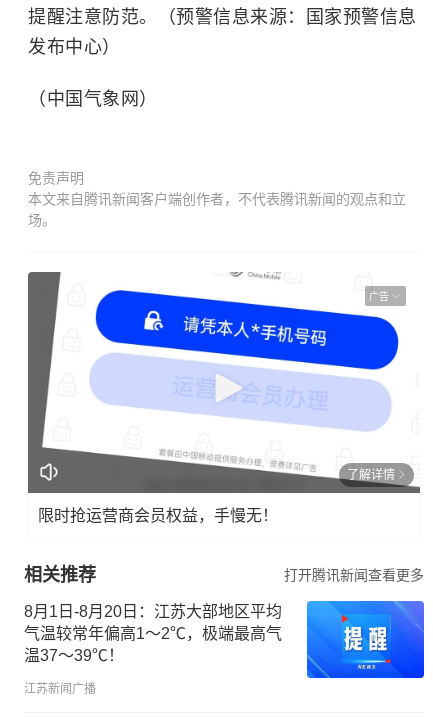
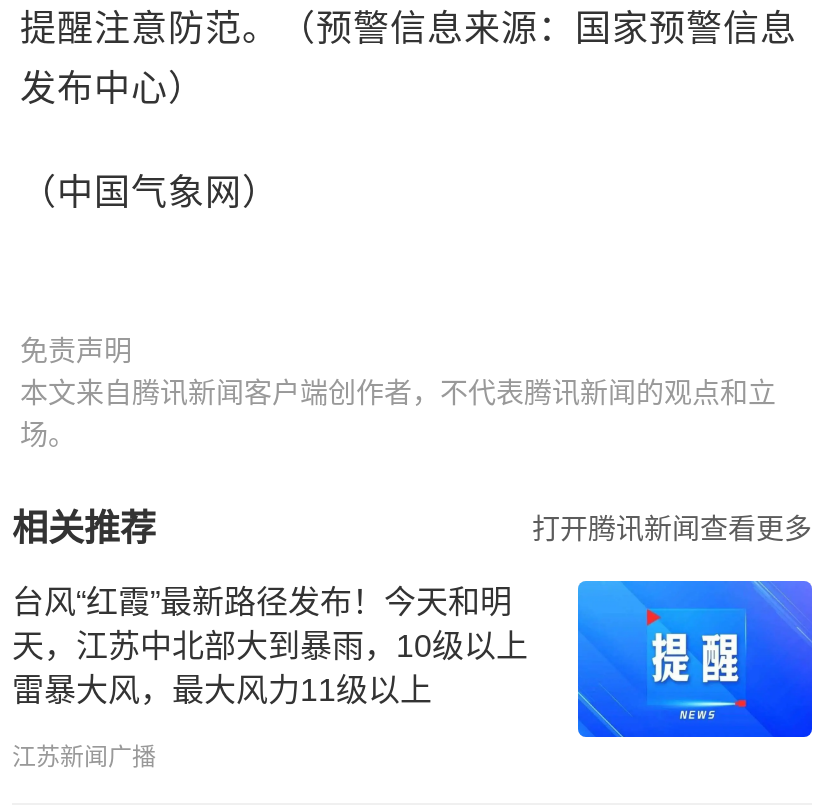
[27,271,421,494] [image] | 广告 -> none
[38,467,395,523] 了解详情 | 限时抢运营商会员权益，手慢无！ -> none
[24,602,282,663] 8月1日-8月20日：江苏大部地区平均 | 气温较常年偏高1～2℃，极端最高气 | 温37～39℃！ -> [12,585,528,707] 台风“红霞”最新路径发布！今天和明 | 天，江苏中北部大到暴雨，10级以上 | 雷暴大风，最大风力11级以上

